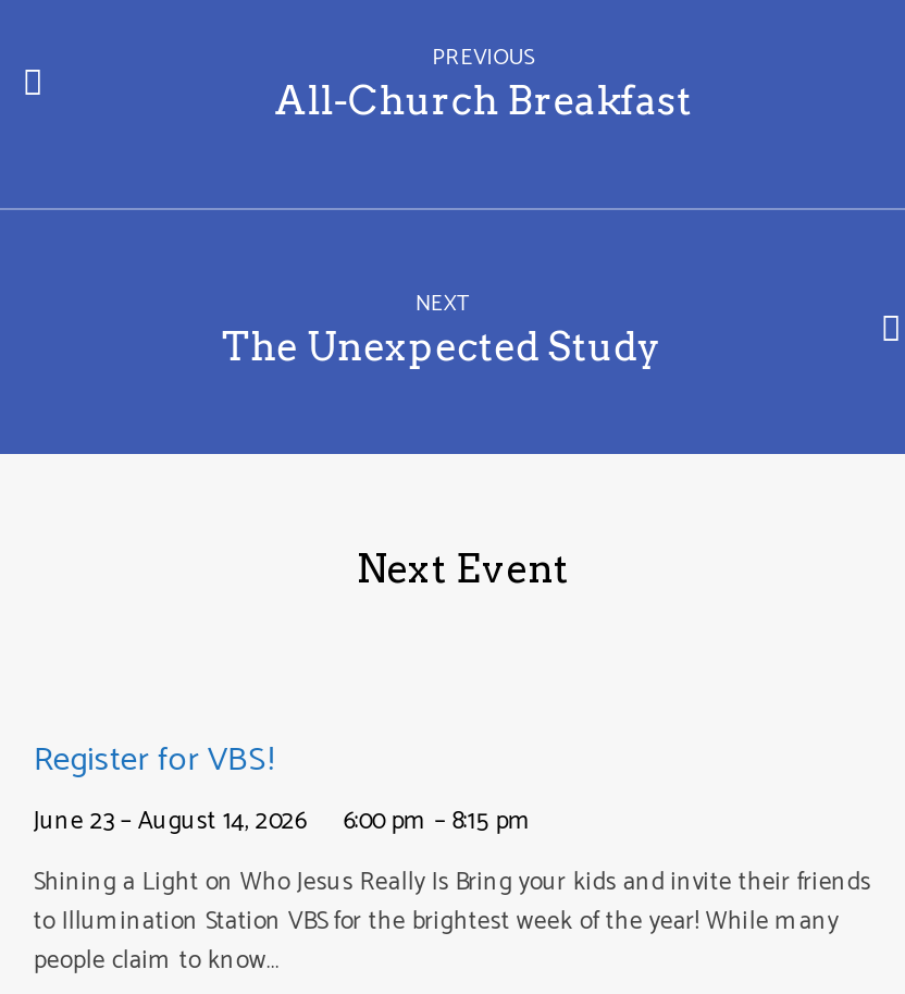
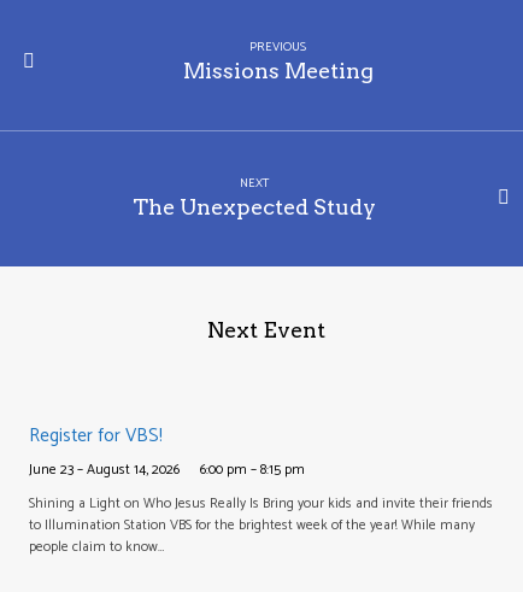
[274,77,692,123] All-Church Breakfast -> [183,58,373,83] Missions Meeting

